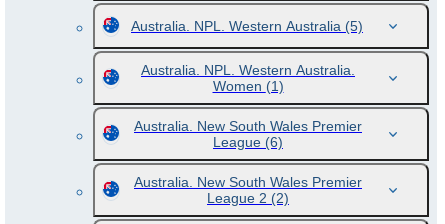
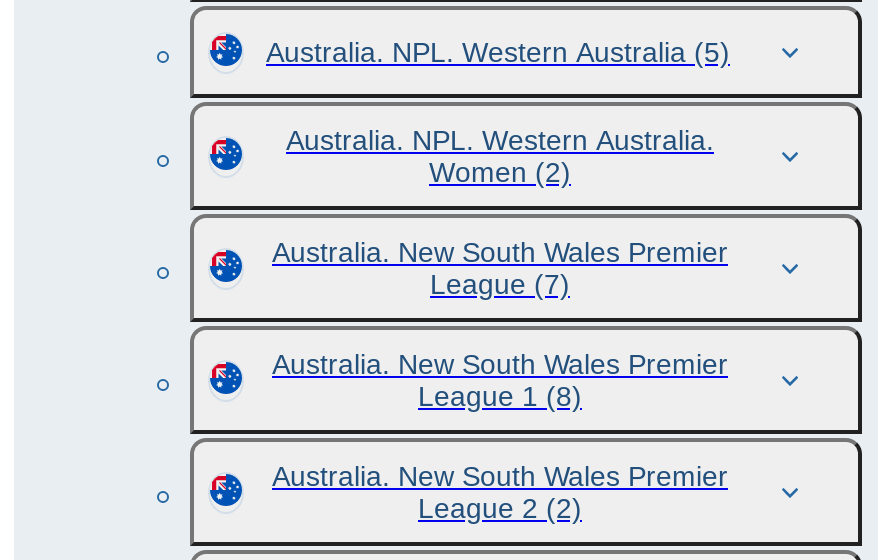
[212,78,283,94] Women (1) -> [429,156,571,188] Women (2)
[213,134,283,150] League (6) -> [272,268,728,412] League (7) | Australia. New South Wales Premier | League 1 (8)

